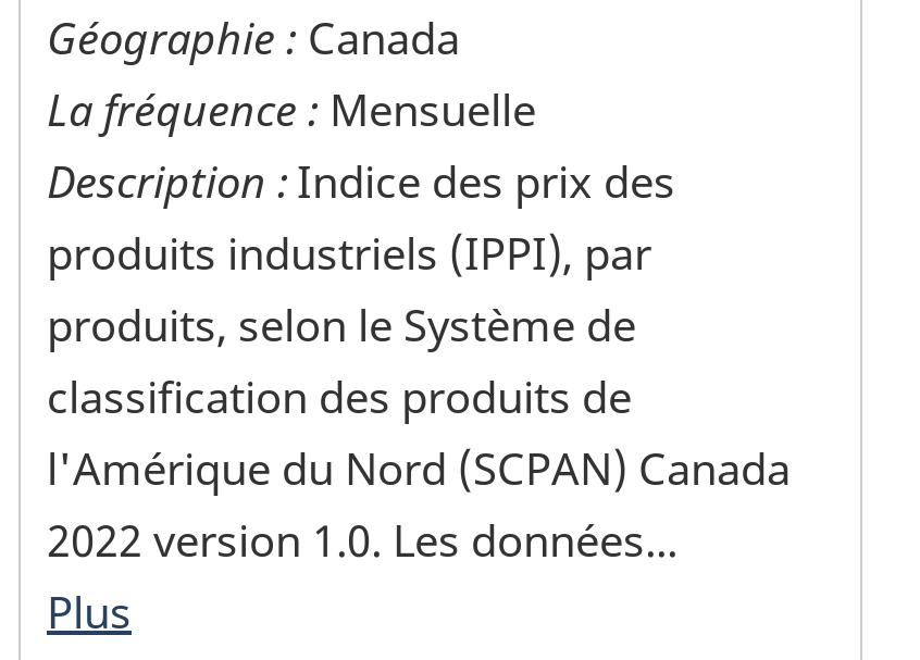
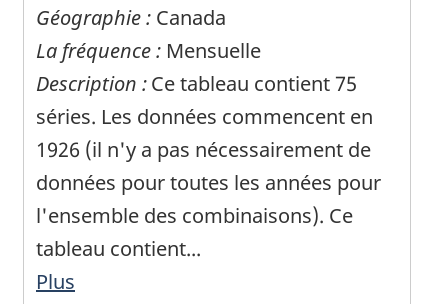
[47,152,791,570] Description : Indice des prix des | produits industriels (IPPI), par | produits, selon le Système de | classification des produits de | l'Amérique du Nord (SCPAN) Canada | 2022 version 1.0. Les données... -> [36,70,381,262] Description : Ce tableau contient 75 | séries. Les données commencent en | 1926 (il n'y a pas nécessairement de | données pour toutes les années pour | l'ensemble des combinaisons). Ce | tableau contient...

